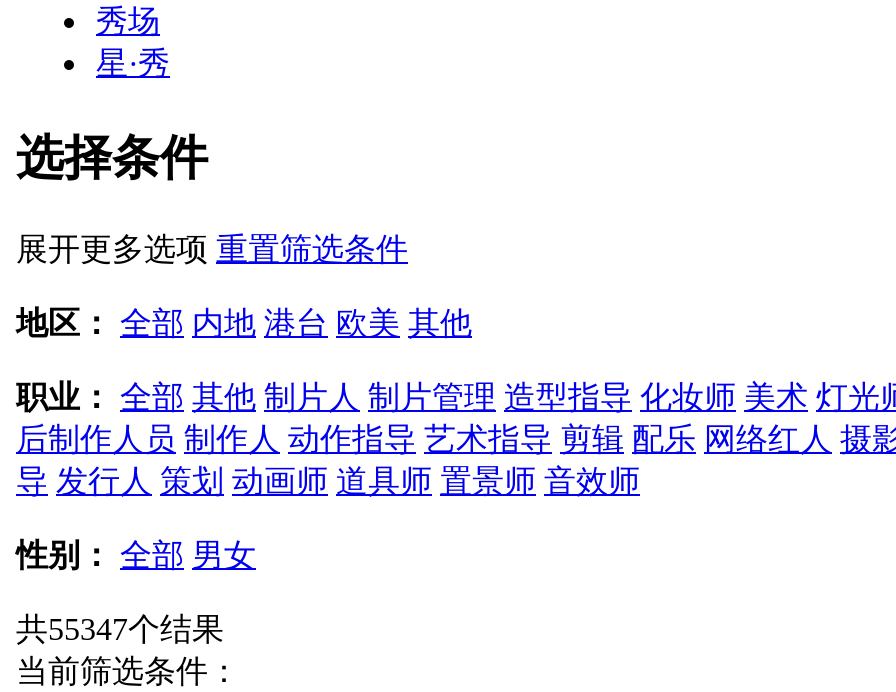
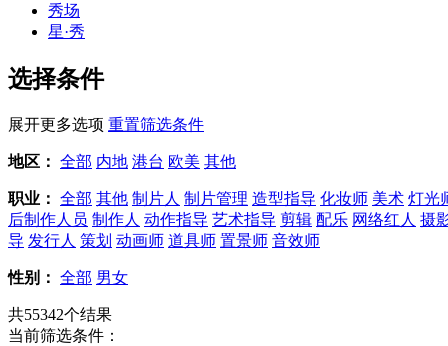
[16,612,224,646] 共55347个结果 -> [8,306,112,323] 共55342个结果

